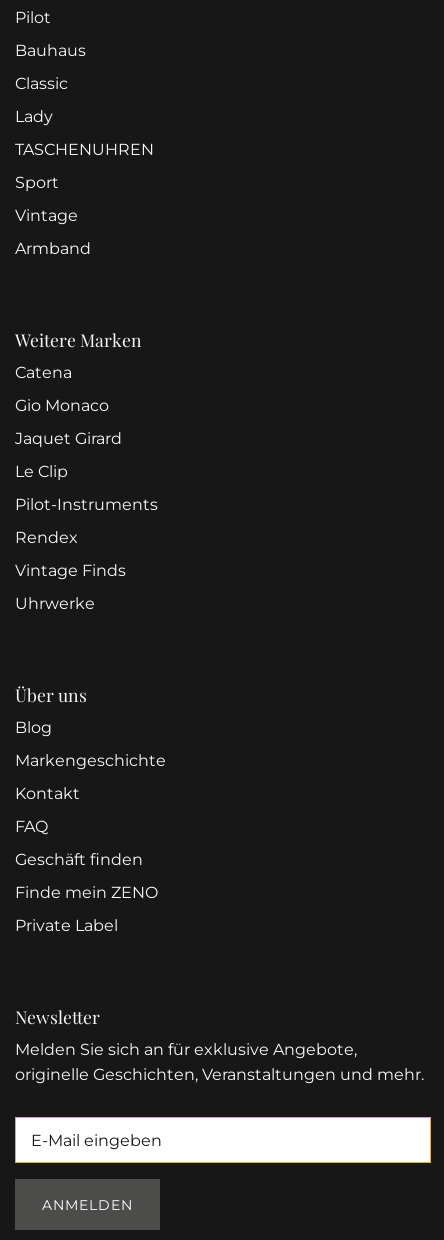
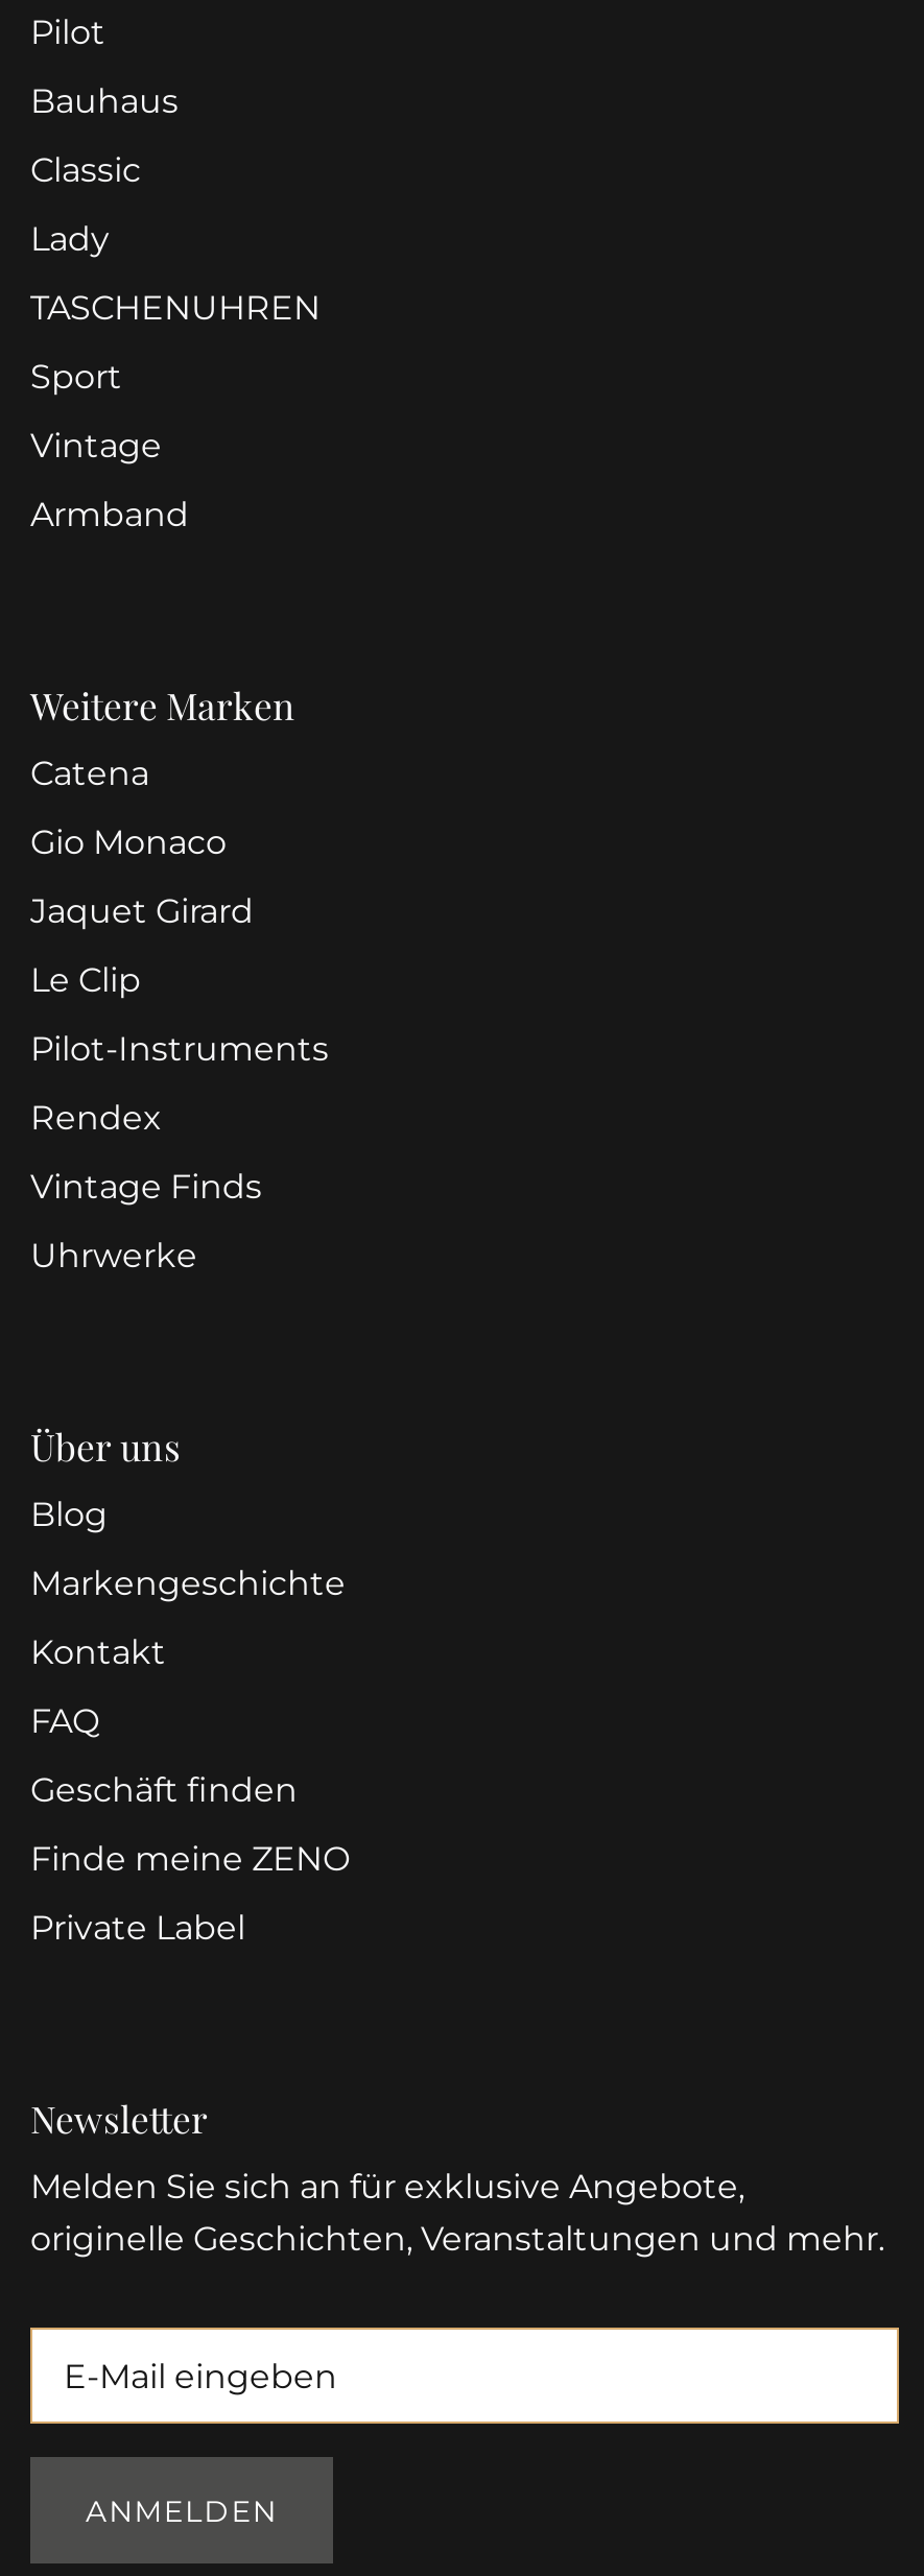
[15,883,158,902] Finde mein ZENO -> [30,1839,350,1879] Finde meine ZENO

